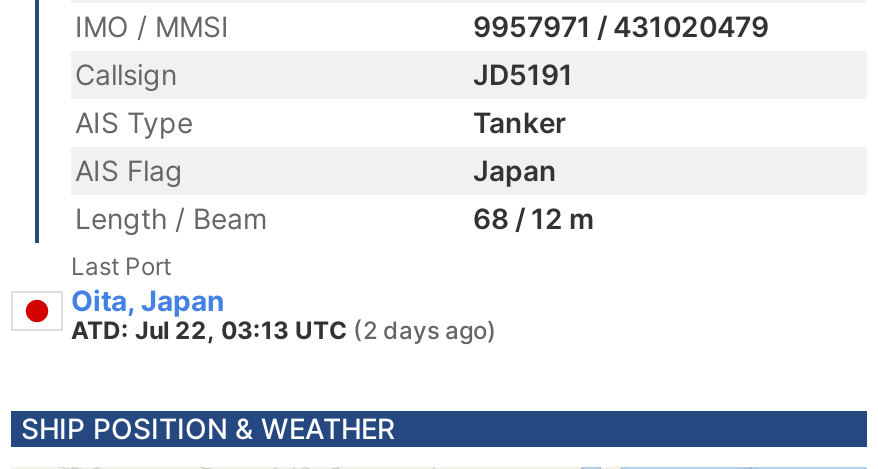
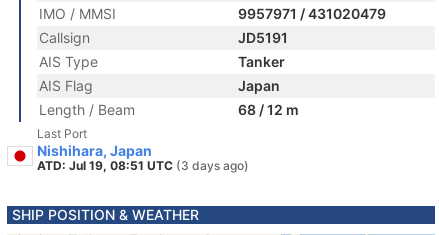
[71,283,225,317] Oita, Japan -> [37,142,152,159] Nishihara, Japan
[71,315,497,345] ATD: Jul 22, 03:13 UTC (2 days ago) -> [37,158,249,173] ATD: Jul 19, 08:51 UTC (3 days ago)

